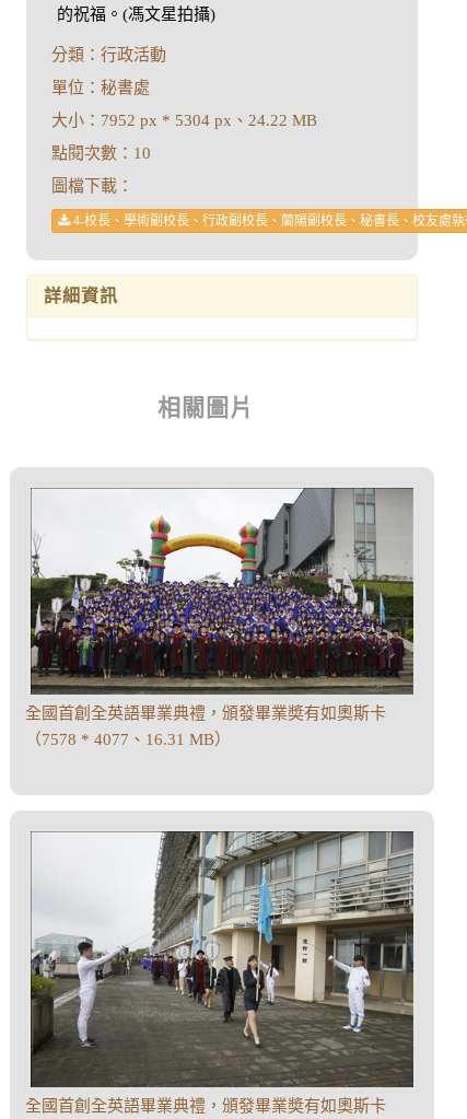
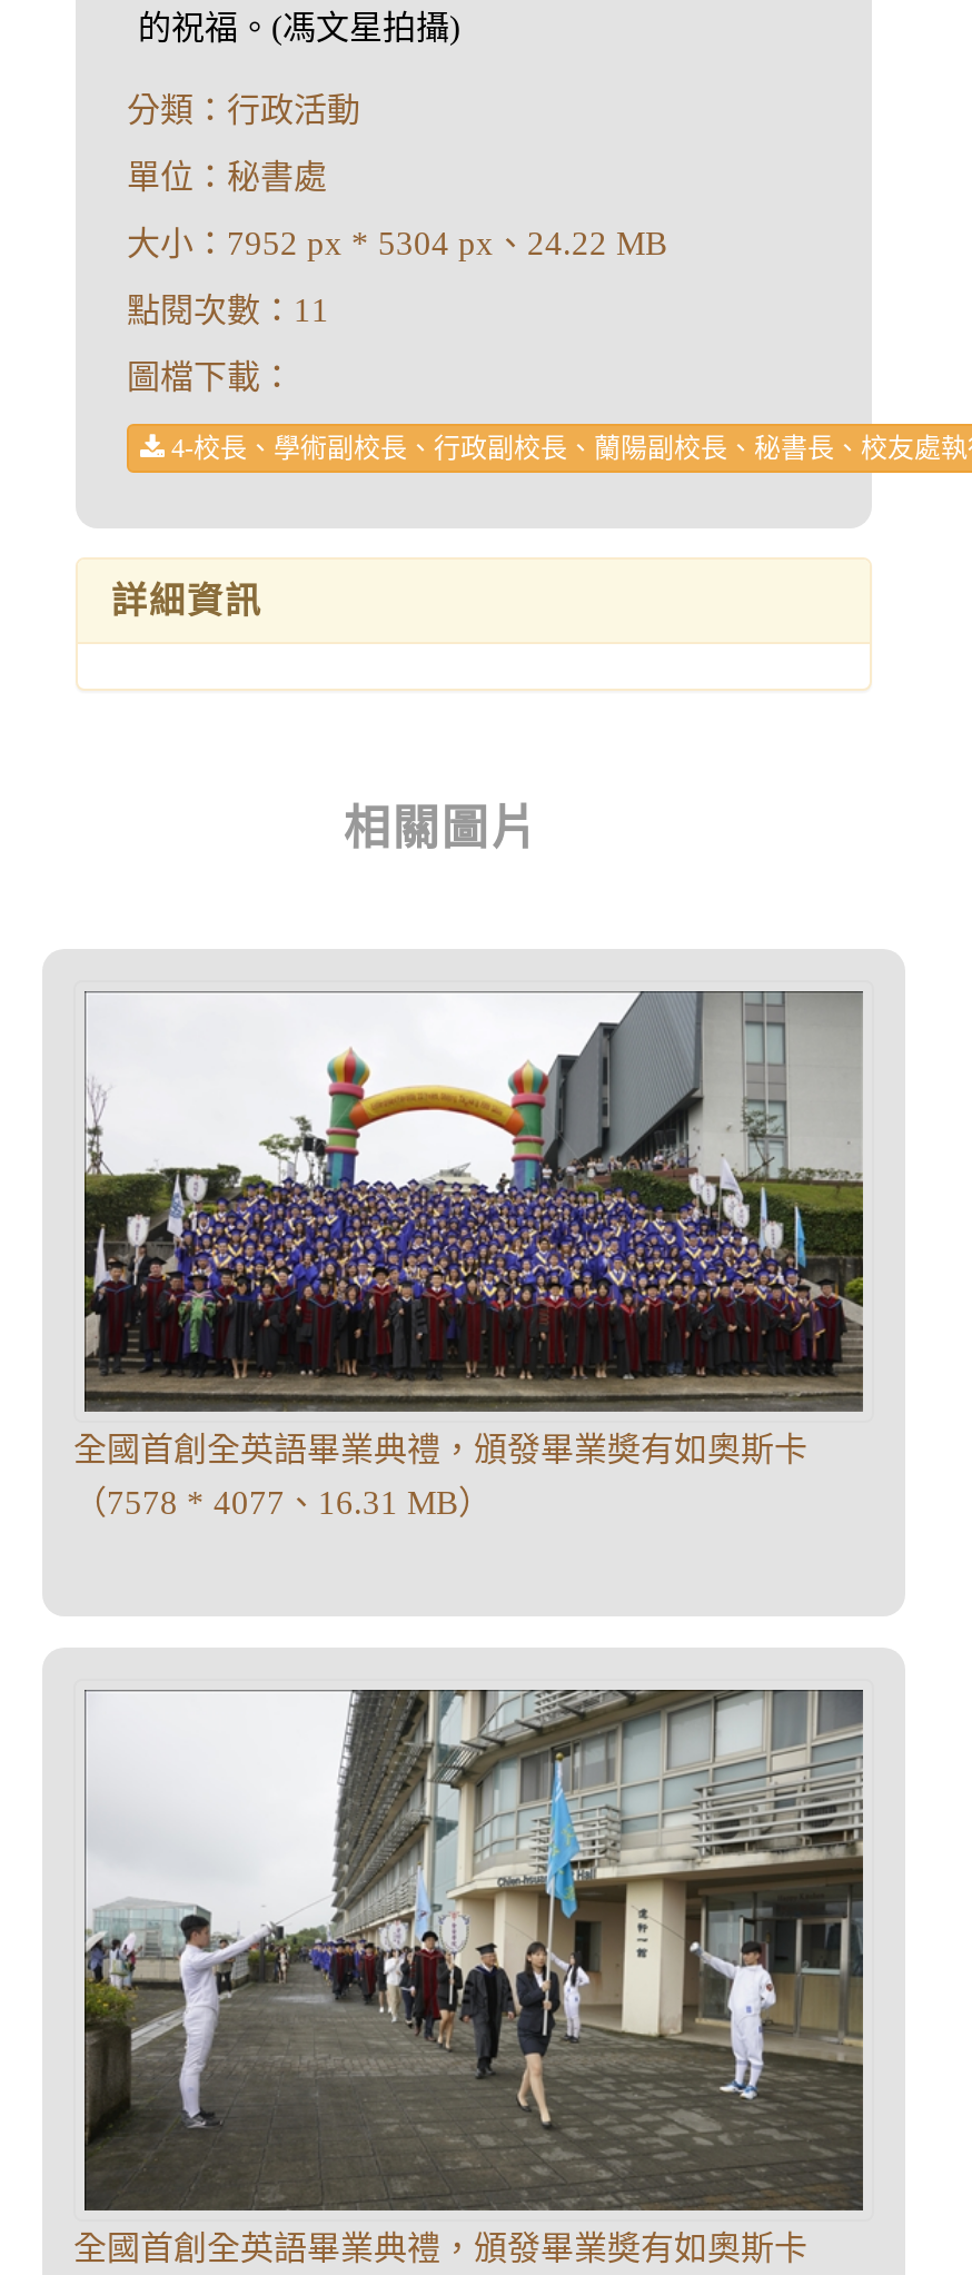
[51,145,151,162] 點閱次數：10 -> [127,293,329,329] 點閱次數：11

